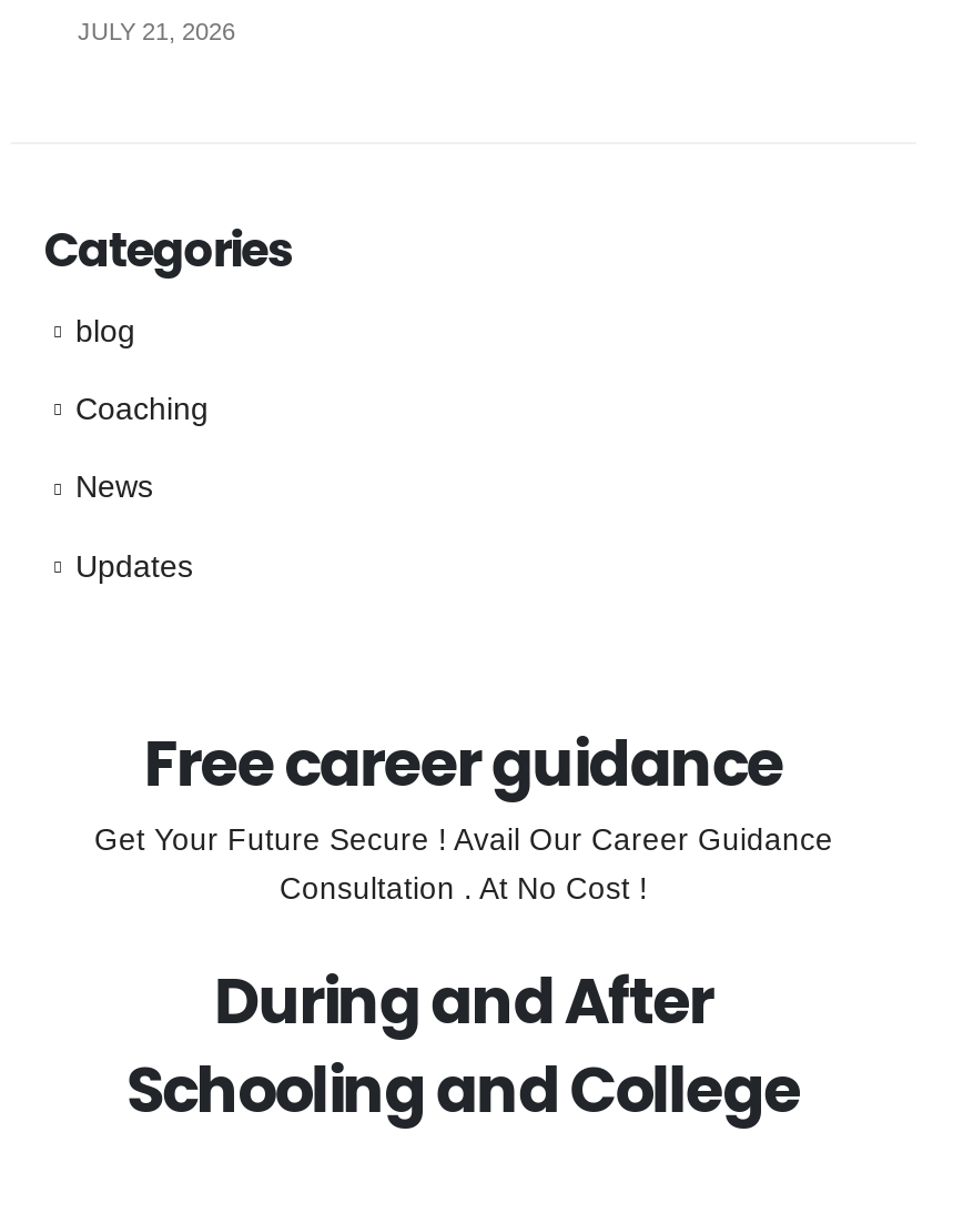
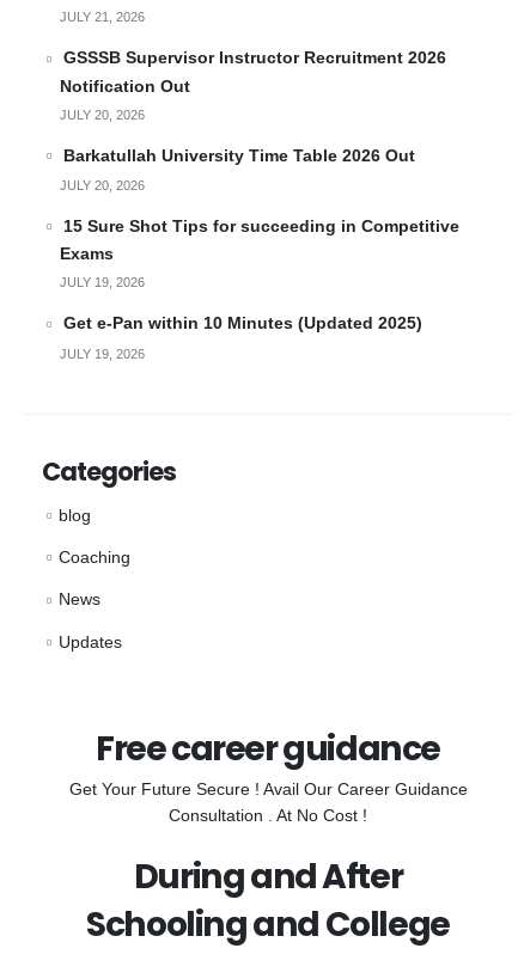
none -> [60,48,459,361] GSSSB Supervisor Instructor Recruitment 2026 | Notification Out | JULY 20, 2026 | Barkatullah University Time Table 2026 Out | JULY 20, 2026 | 15 Sure Shot Tips for succeeding in Competitive | Exams | JULY 19, 2026 | Get e-Pan within 10 Minutes (Updated 2025) | JULY 19, 2026

